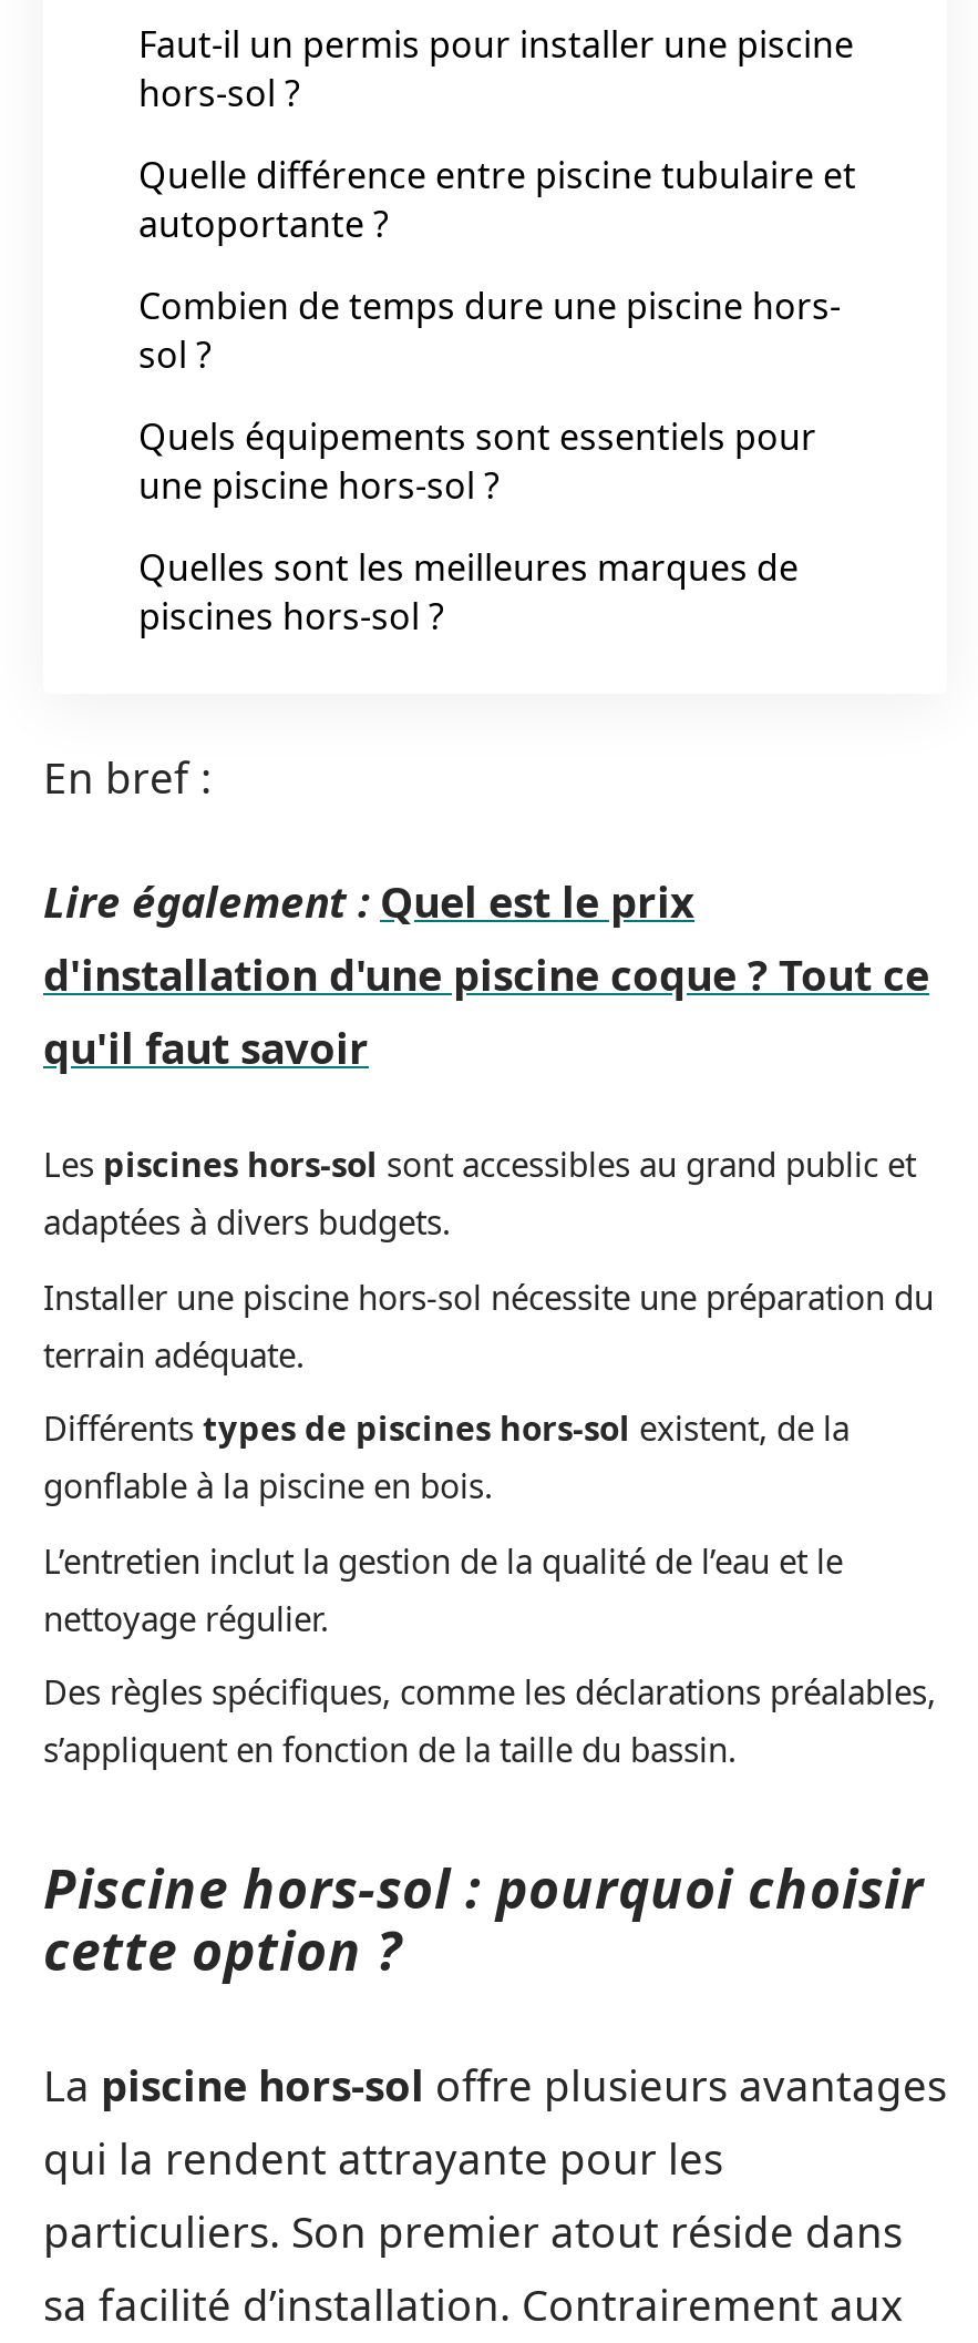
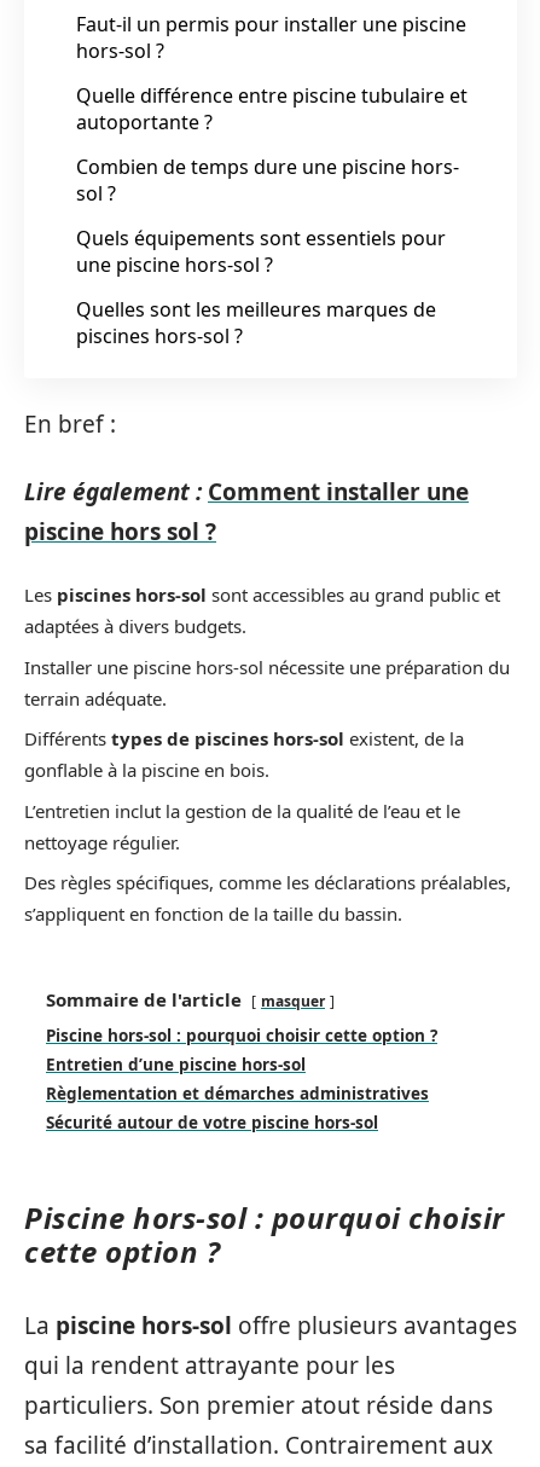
[43,872,929,1076] Lire également : Quel est le prix | d'installation d'une piscine coque ? Tout ce | qu'il faut savoir -> [24,476,469,547] Lire également : Comment installer une | piscine hors sol ?
moved [43,1142,936,1771] -> [24,582,511,926]: Les piscines hors-sol sont accessibles au grand public et | adaptées à divers budgets. | Installer une piscine hors-sol nécessite une préparation du | ... | Des règles spécifiques, comme les déclarations préalables, | s’appliquent en fonction de la taille du bassin.
none -> [46,987,437,1133] Sommaire de l'article | masquer | Piscine hors-sol : pourquoi choisir cette option ? | Entretien d’une piscine hors-sol | Règlementation et démarches administratives | Sécurité autour de votre piscine hors-sol

